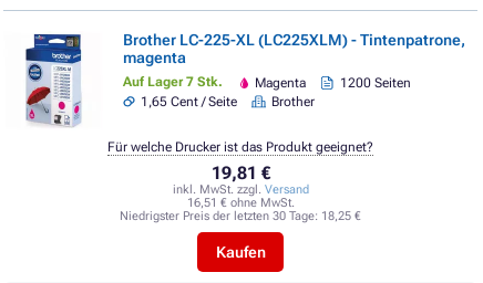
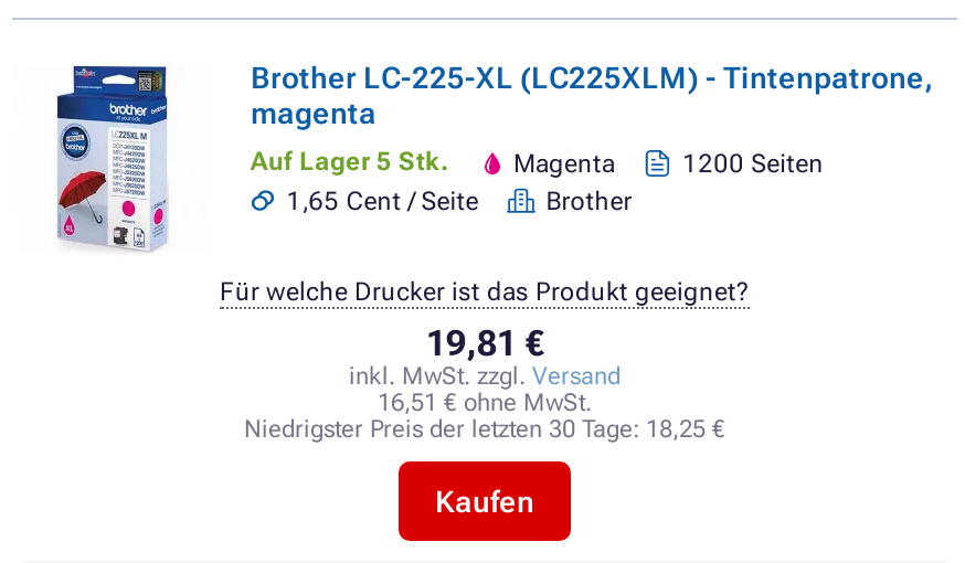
[123,75,223,90] Auf Lager 7 Stk. -> [251,147,449,178] Auf Lager 5 Stk.

